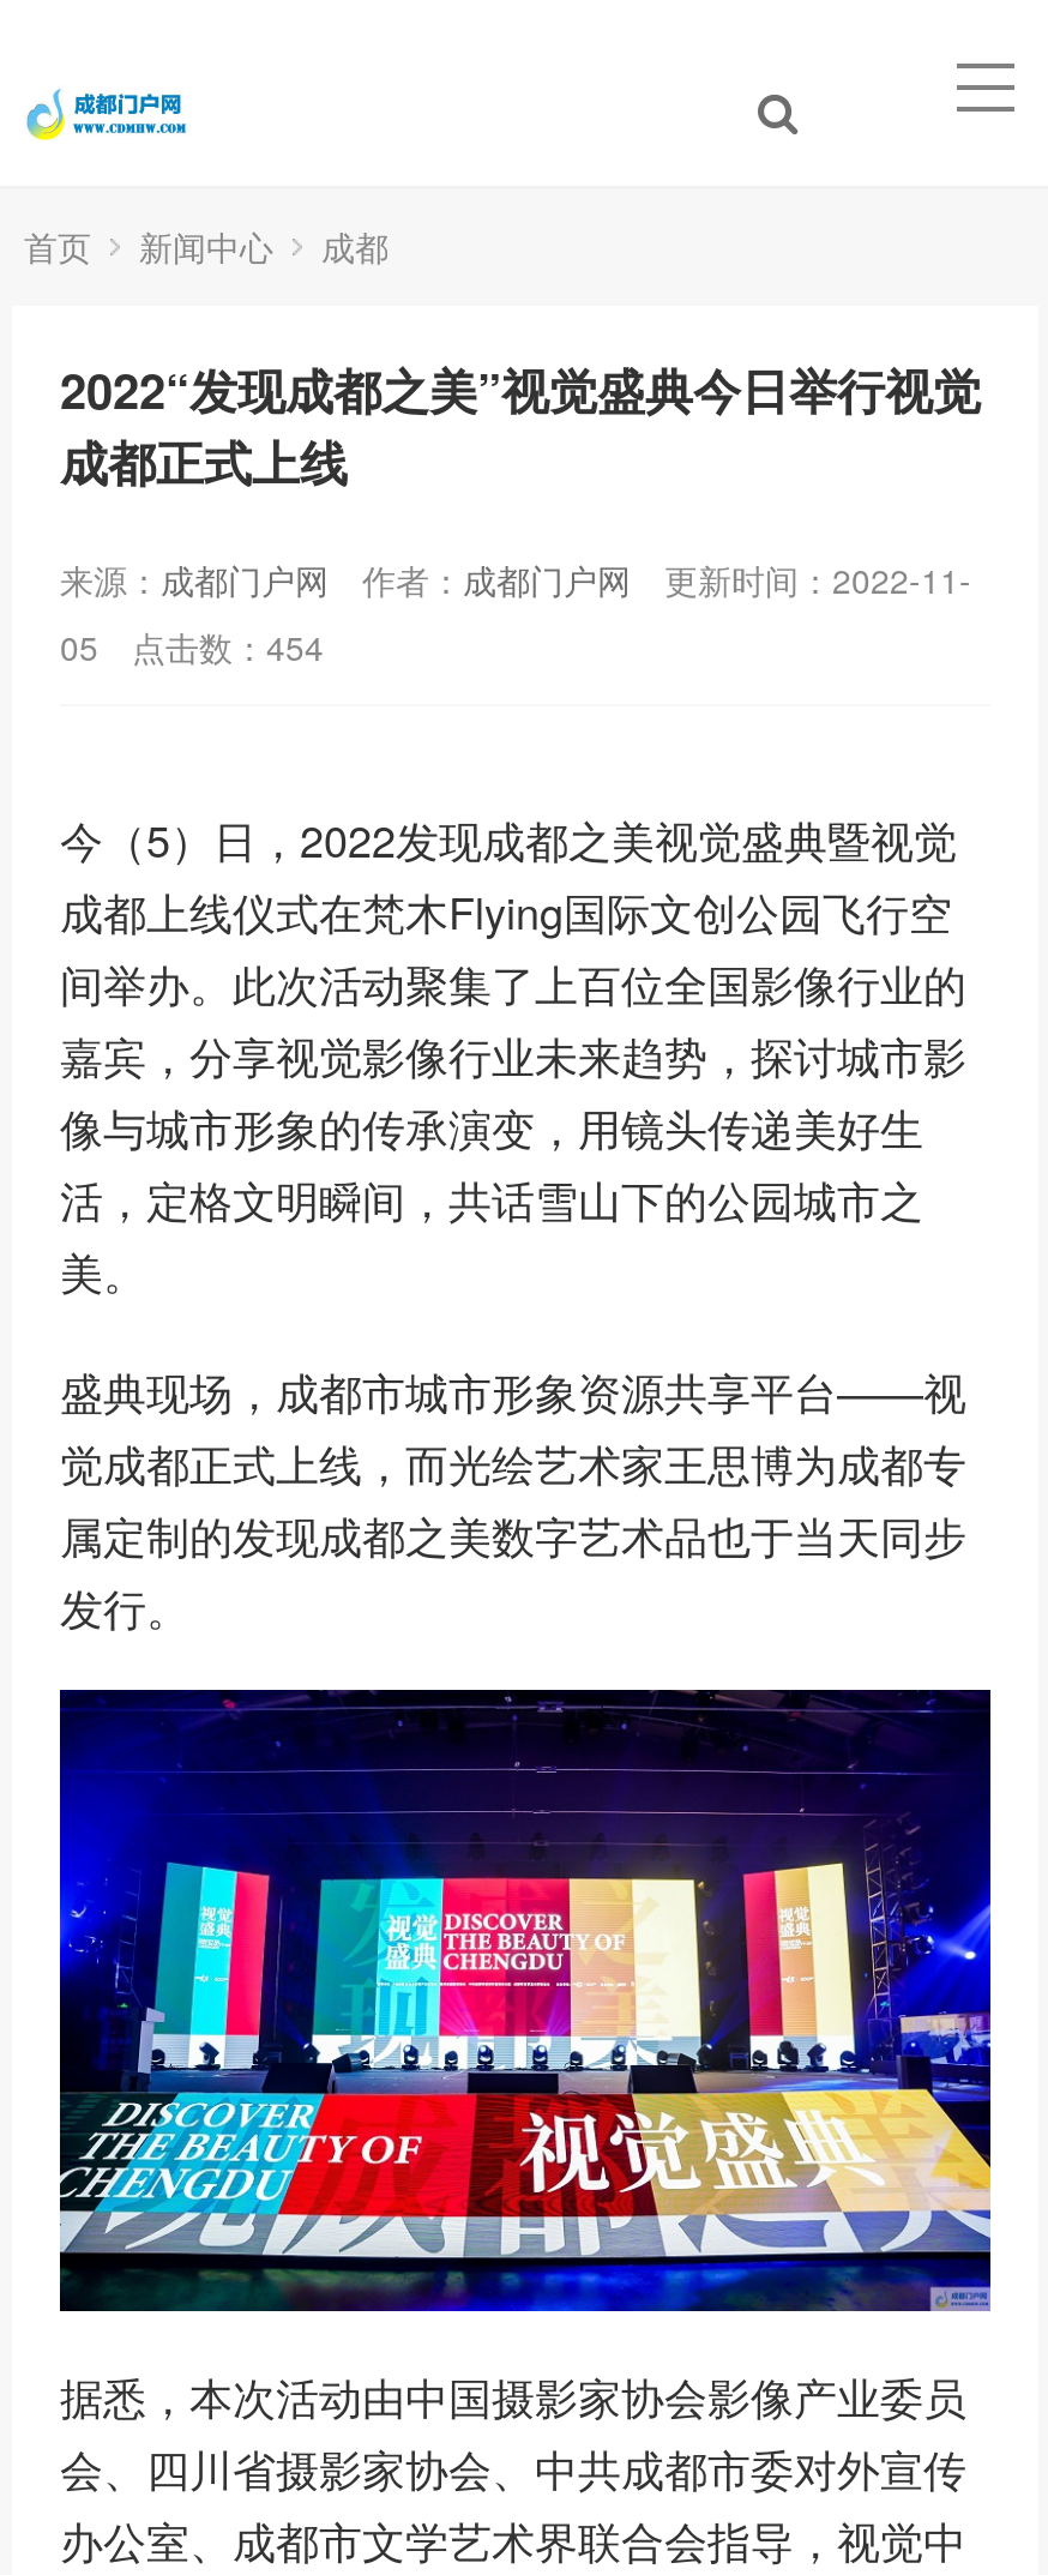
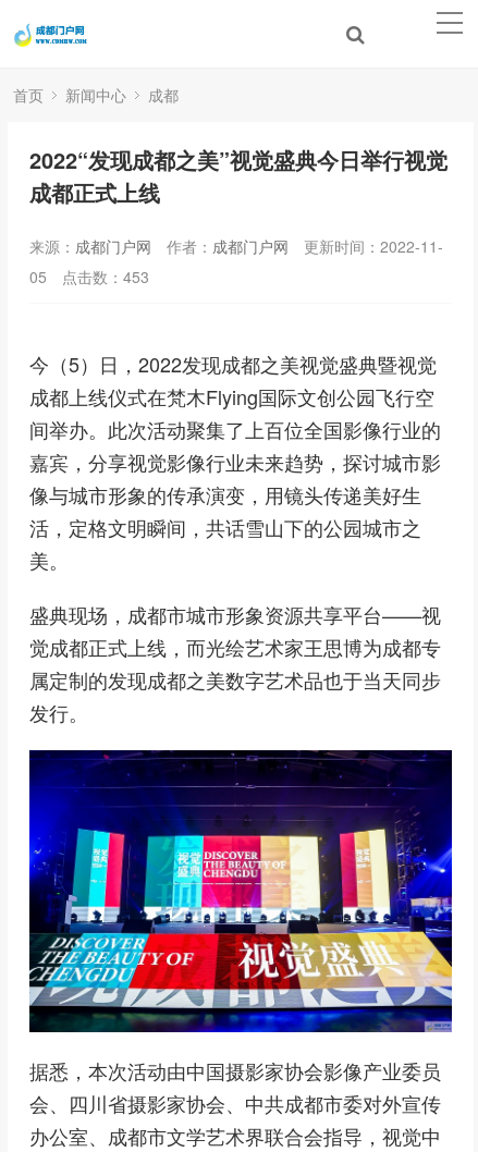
[60,622,324,670] 05 点击数：454 -> [29,266,149,287] 05 点击数：453

